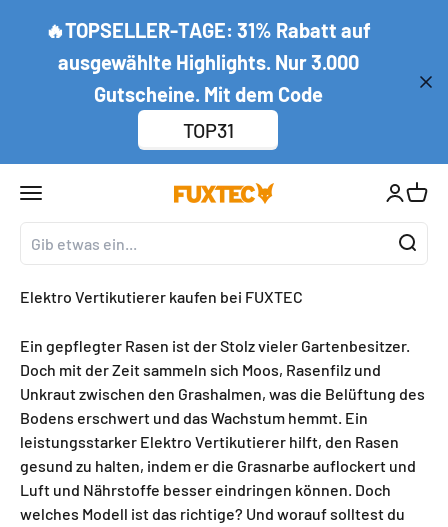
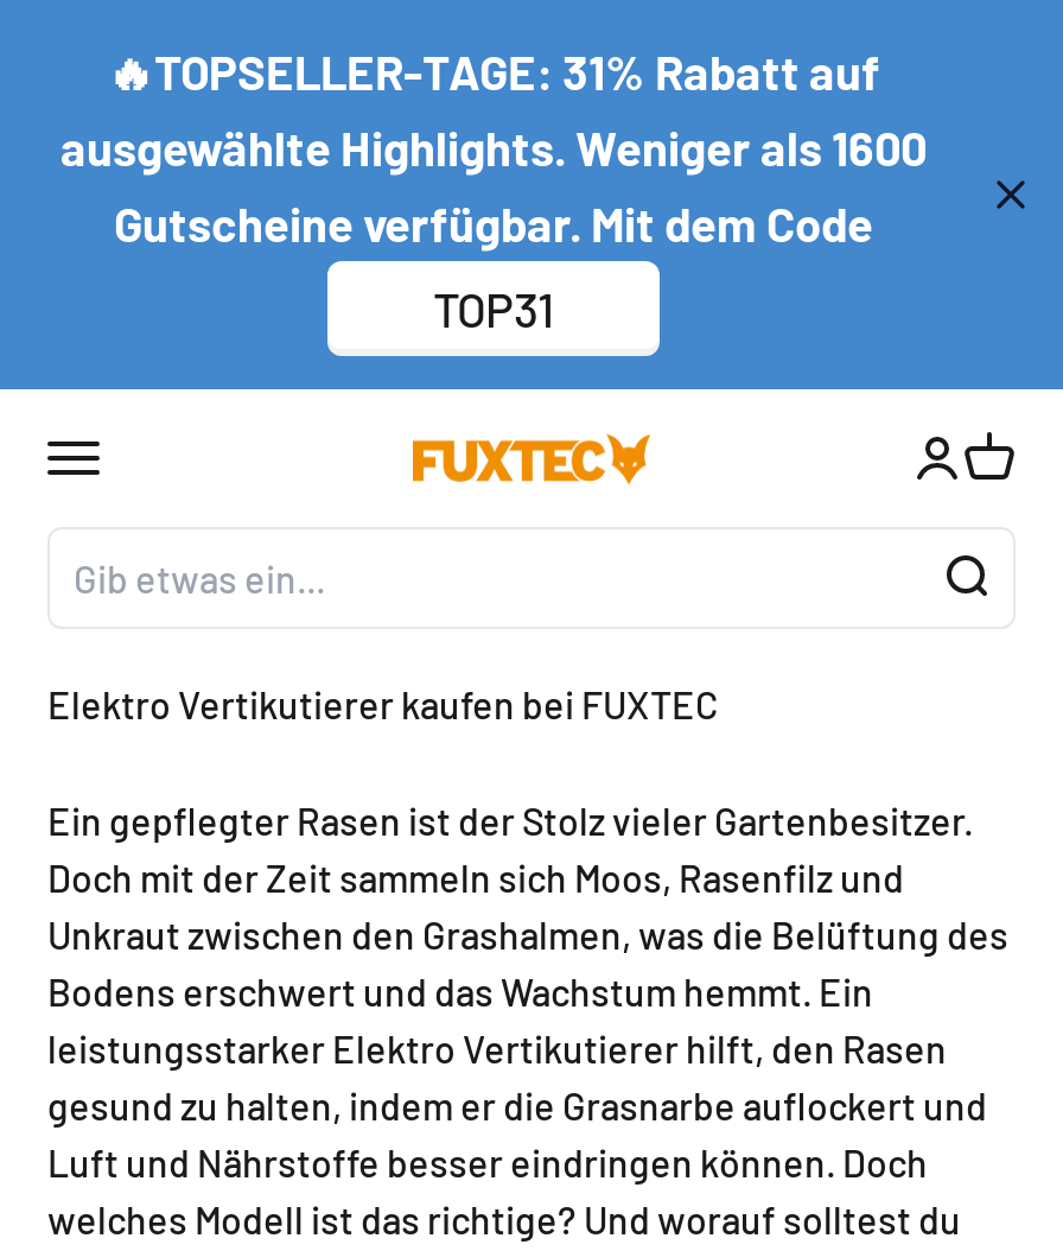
[57,50,358,106] ausgewählte Highlights. Nur 3.000 | Gutscheine. Mit dem Code -> [61,119,927,252] ausgewählte Highlights. Weniger als 1600 | Gutscheine verfügbar. Mit dem Code

